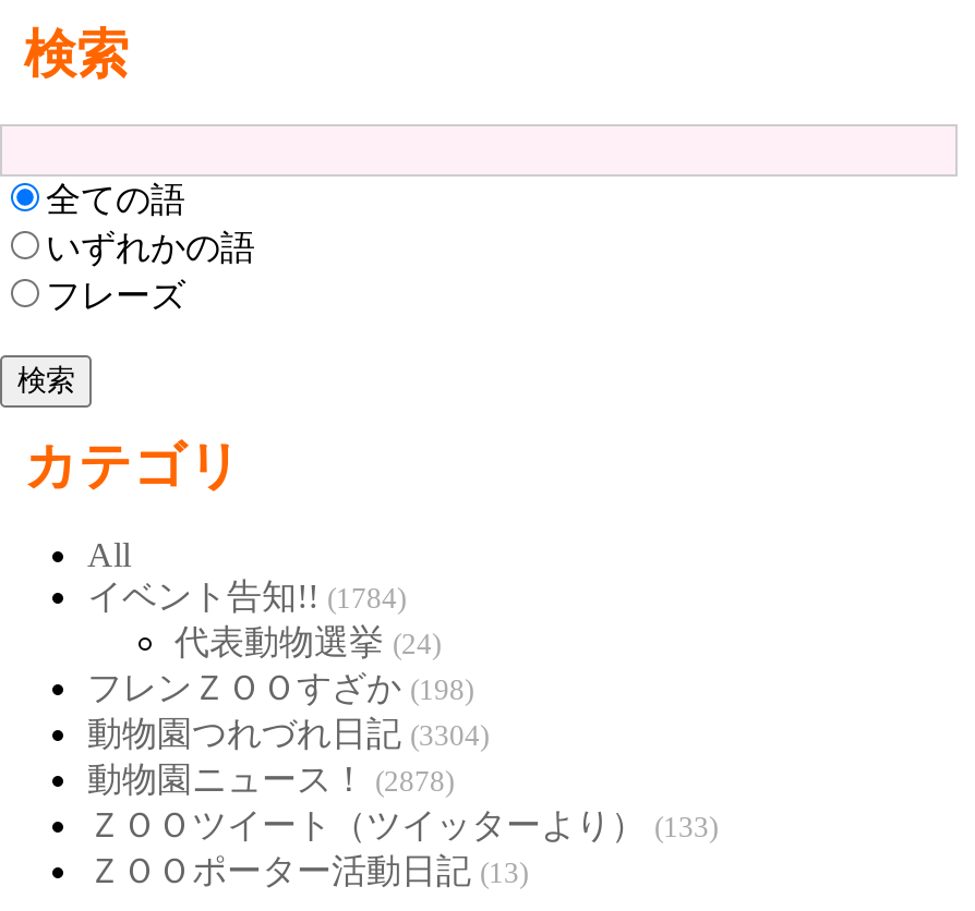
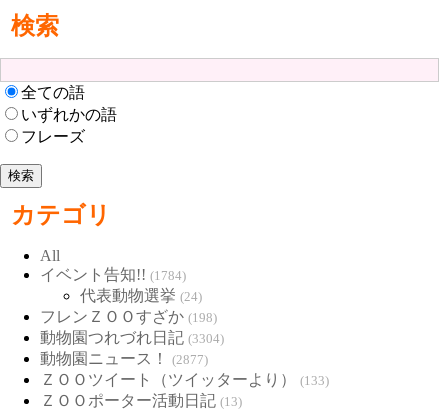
[87,761,454,798] 動物園ニュース！ (2878) -> [40,350,208,367] 動物園ニュース！ (2877)

